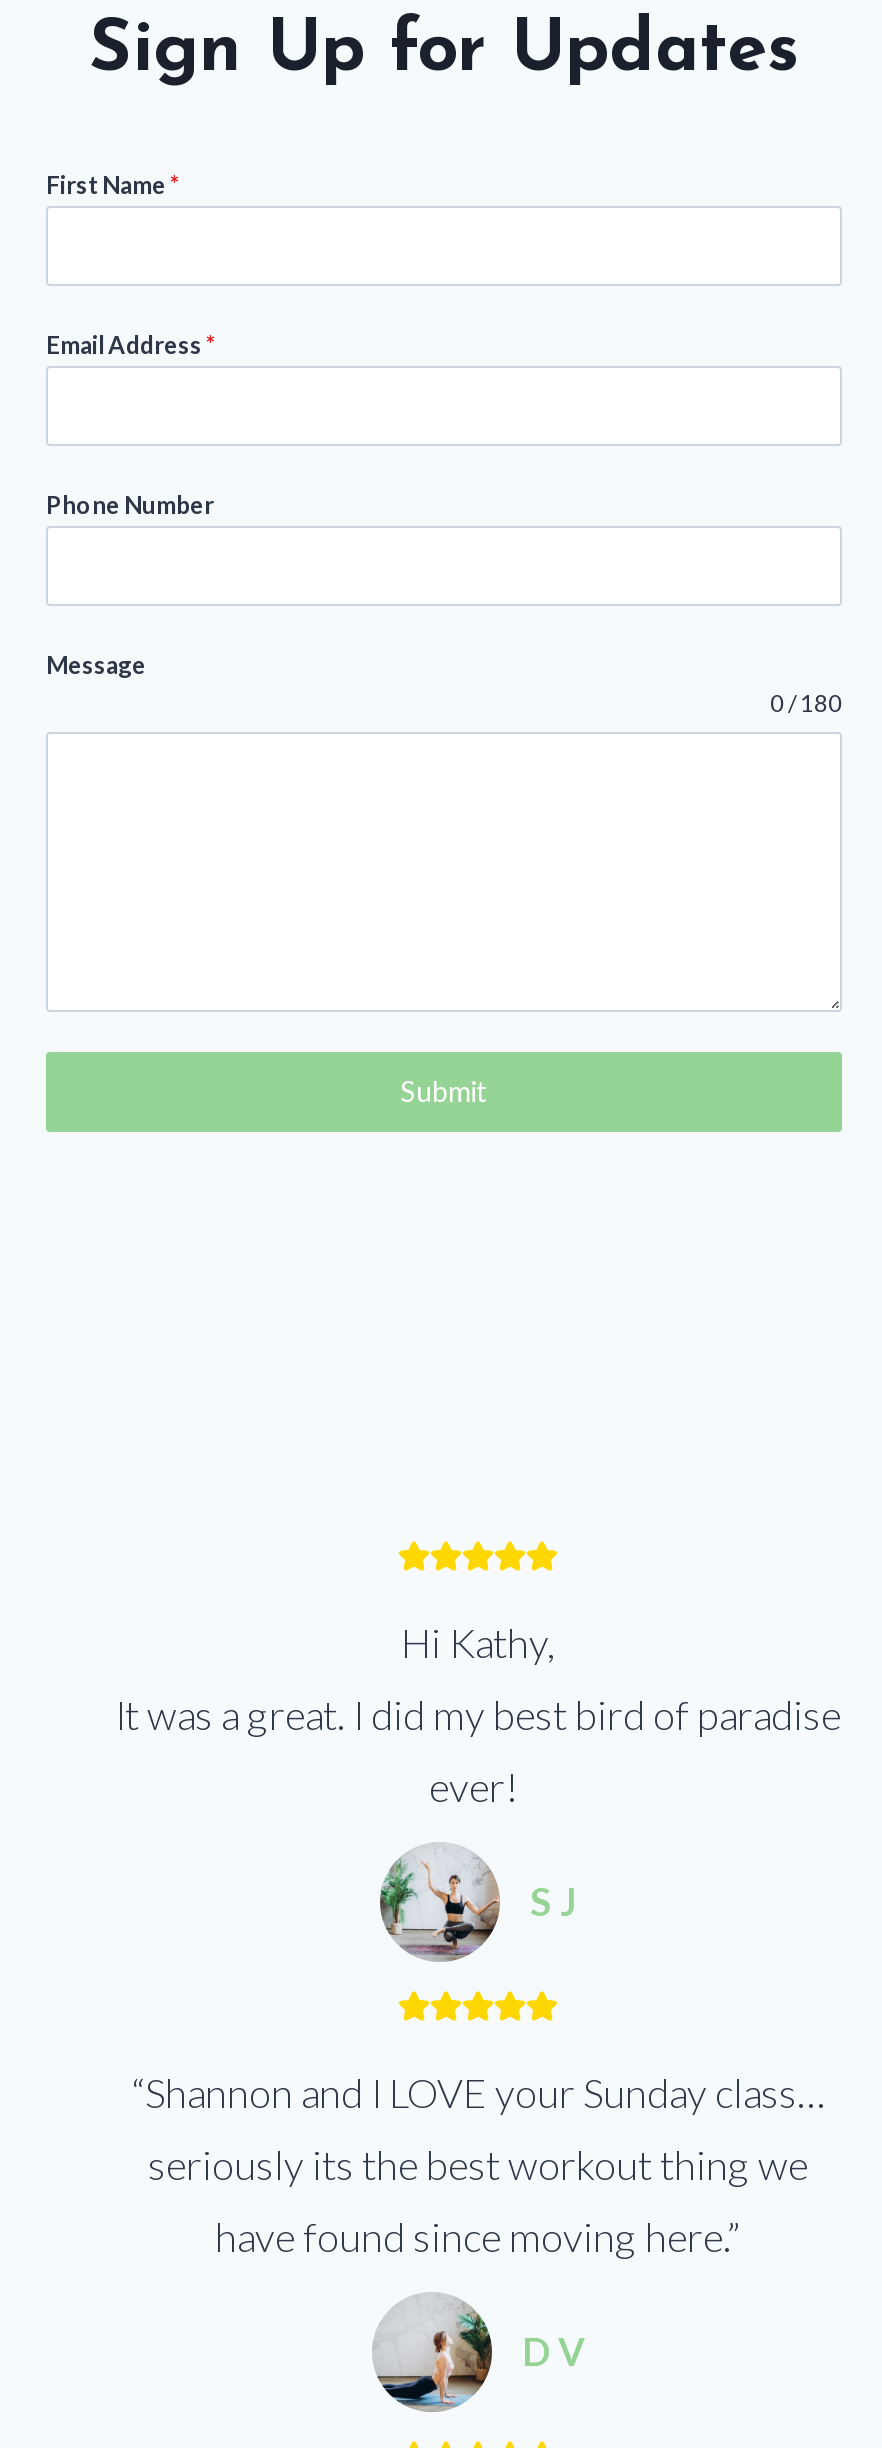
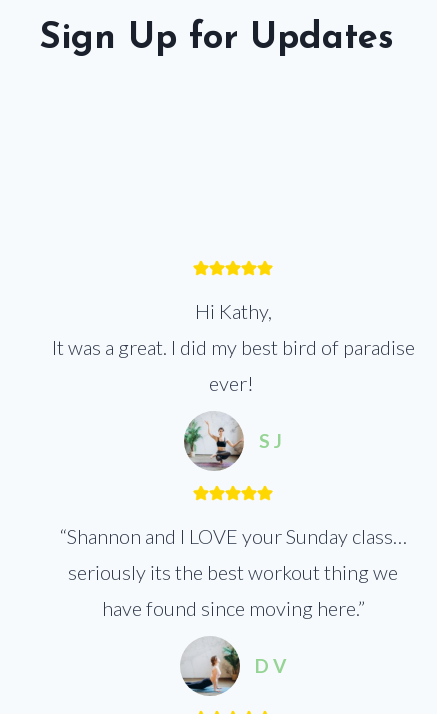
[46,170,180,200] First Name * -> none
[46,330,216,360] Email Address * -> none
[46,490,214,520] Phone Number -> none
[46,650,842,718] Message | 0 / 180 -> none
[400,1074,488,1108] Submit -> none

